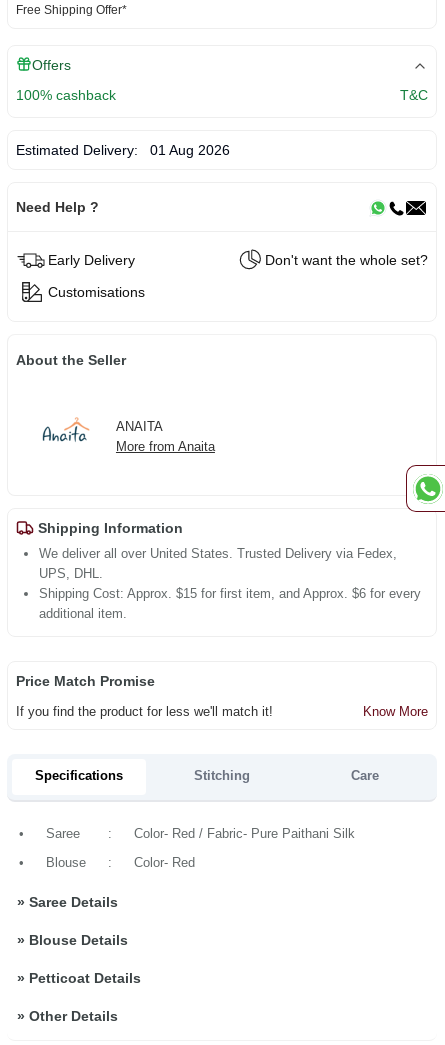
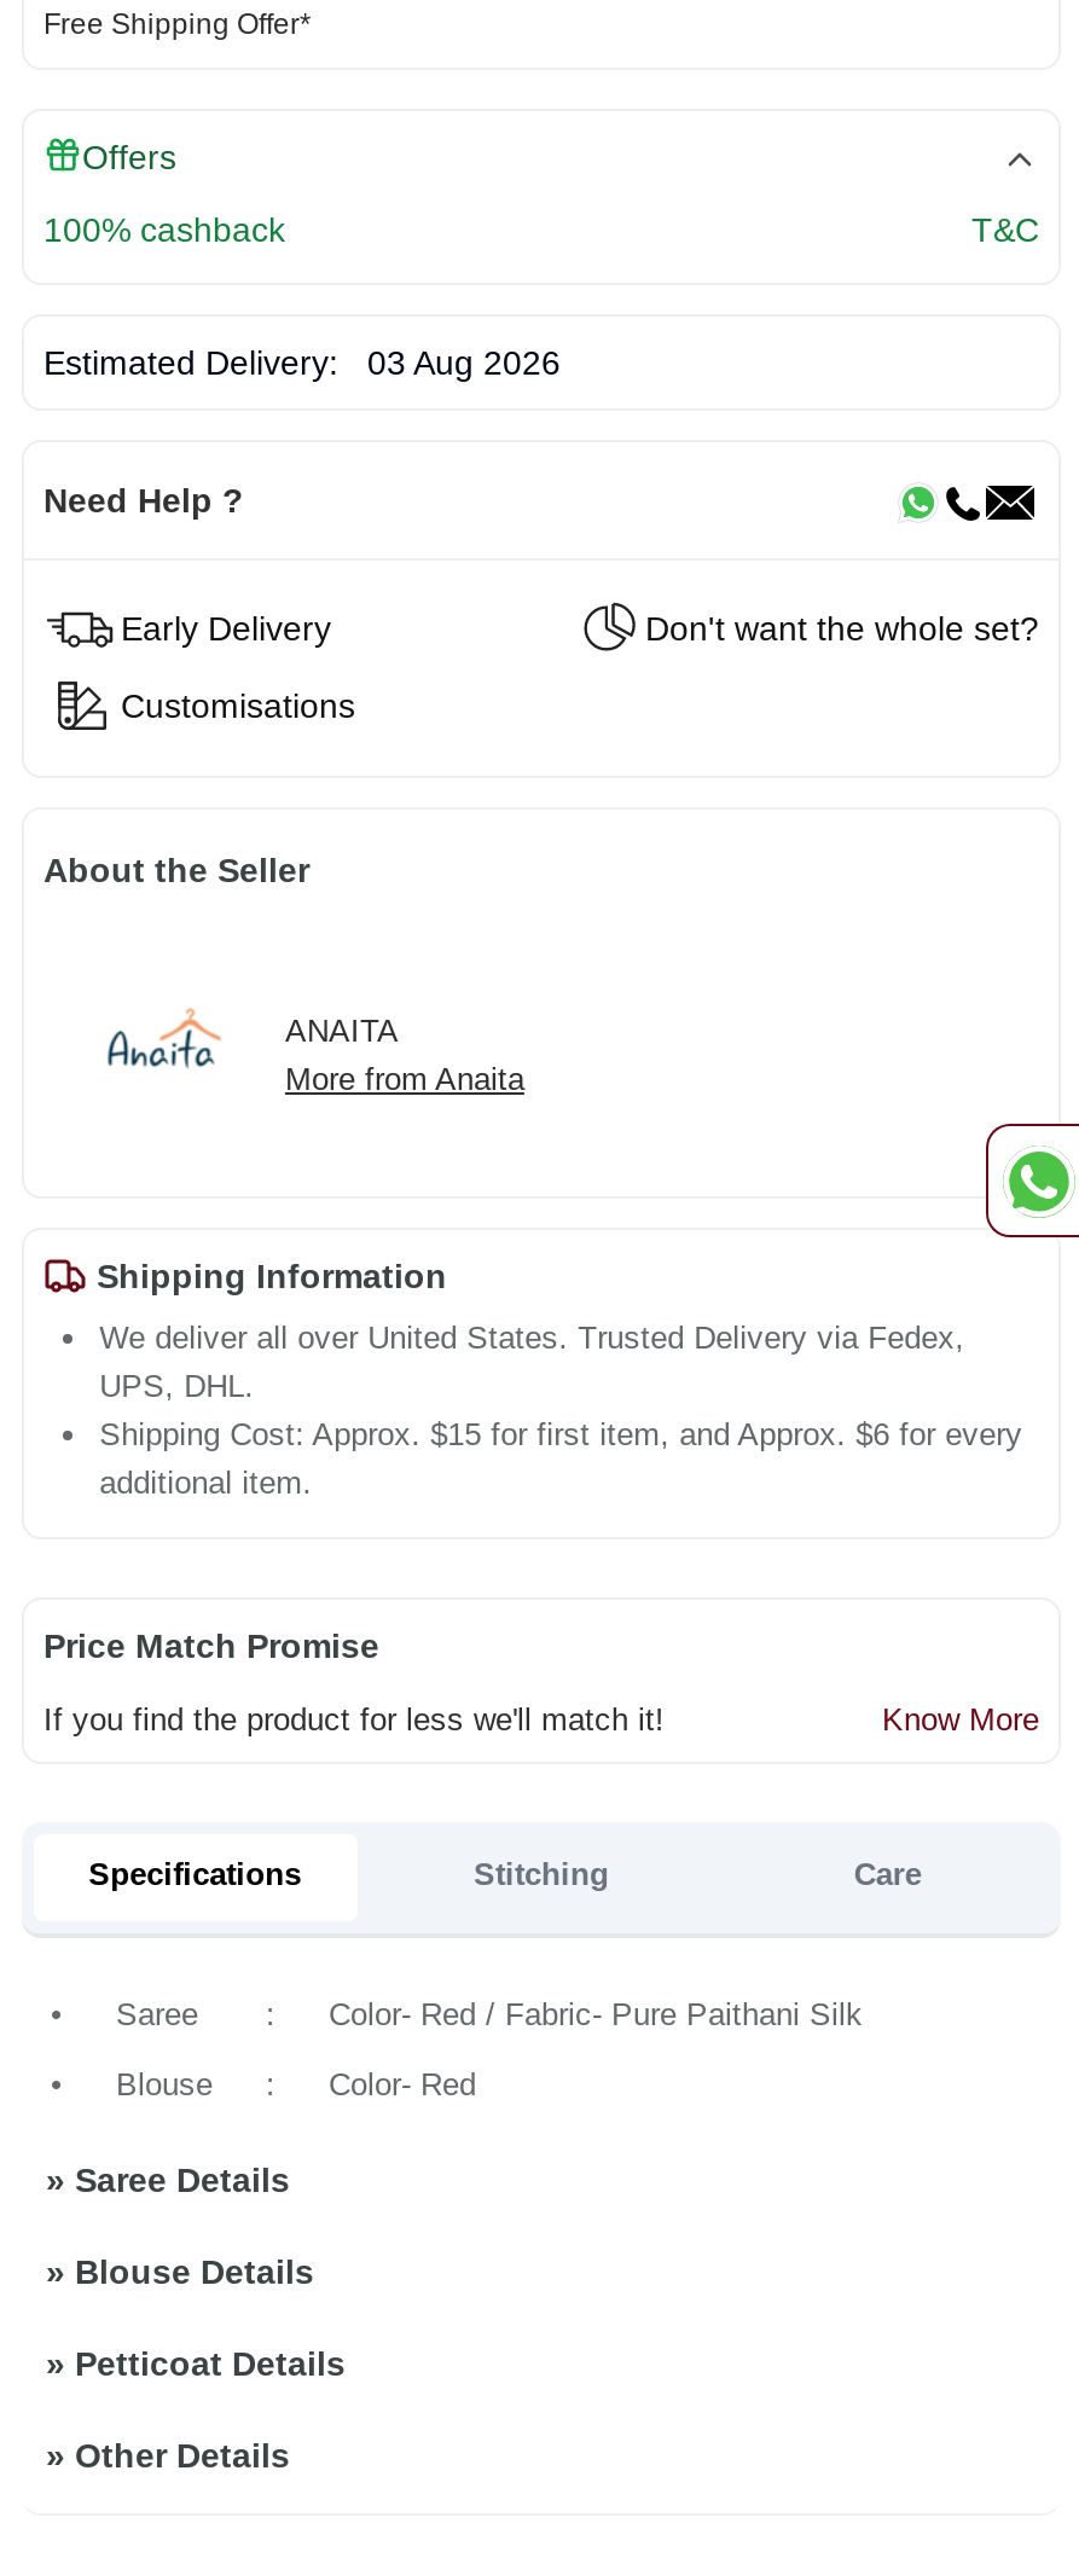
[16,142,230,158] Estimated Delivery: 01 Aug 2026 -> [43,343,561,381] Estimated Delivery: 03 Aug 2026

